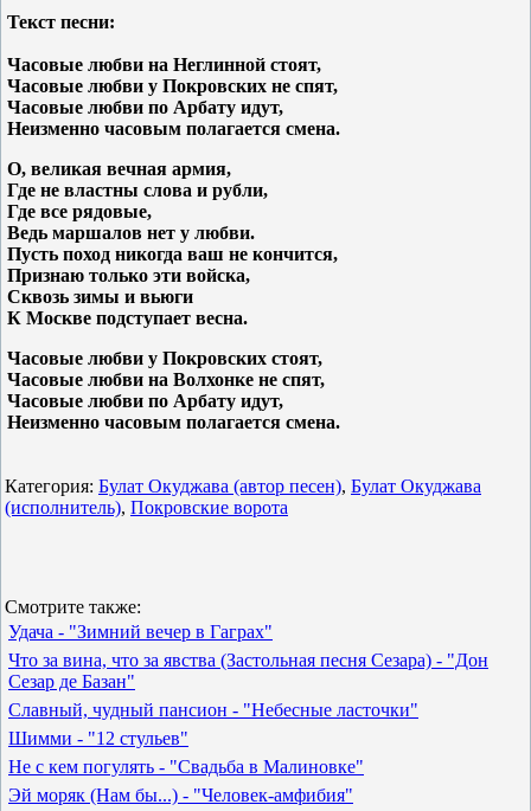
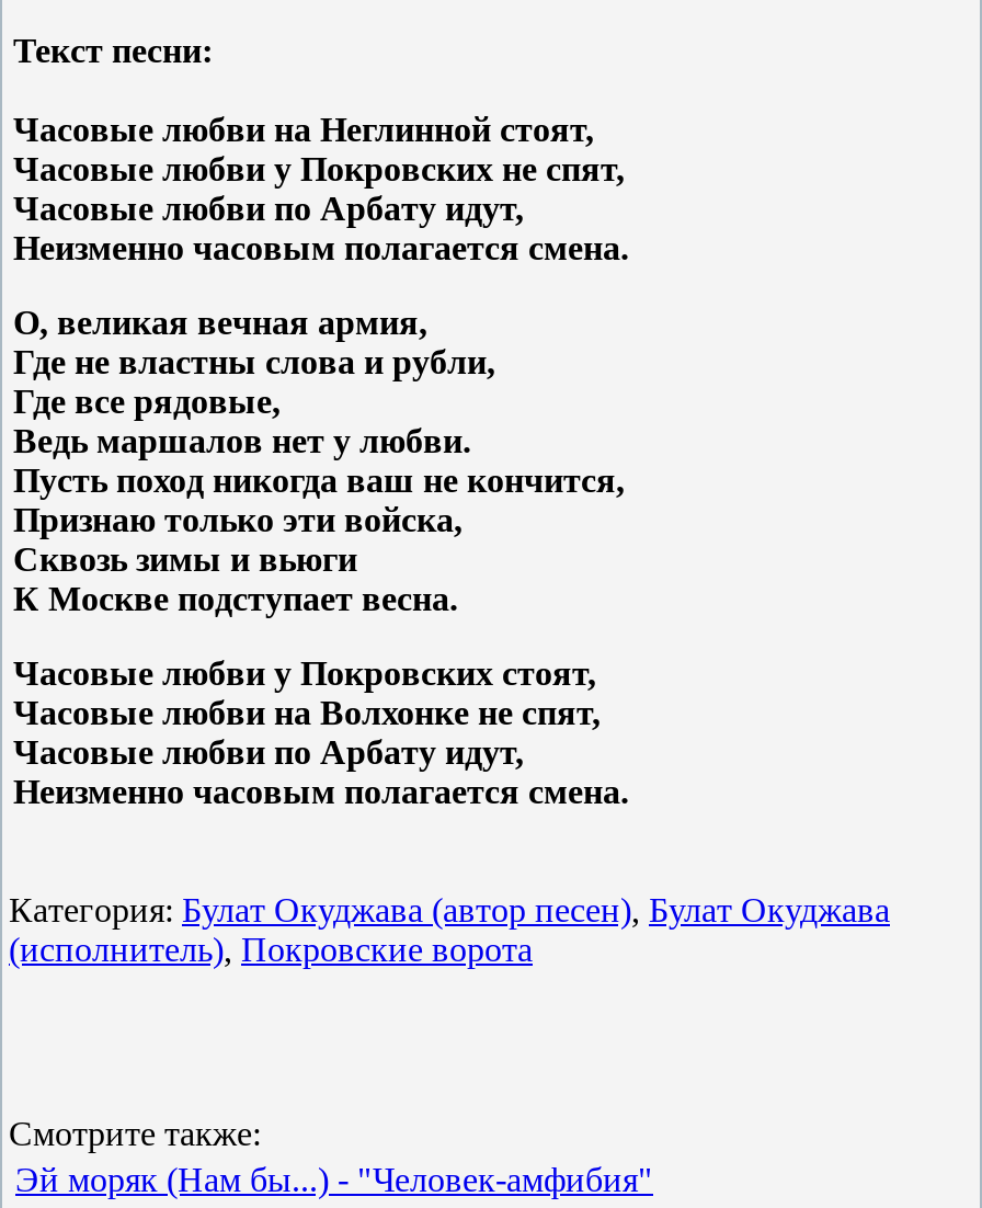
[8,622,488,777] Удача - "Зимний вечер в Гаграх" | Что за вина, что за явства (Застольная песня Сезара) - "Дон | Сезар де Базан" | Славный, чудный пансион - "Небесные ласточки" | Шимми - "12 стульев" | Не с кем погулять - "Свадьба в Малиновке" -> none

